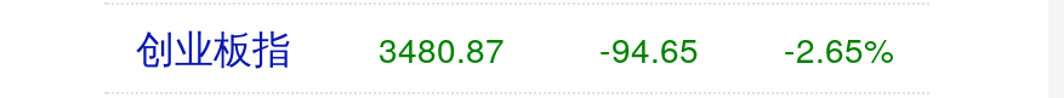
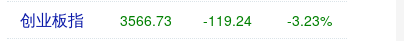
[379,24,505,73] 3480.87 -> [120,10,172,30] 3566.73
[599,24,699,73] -94.65 -> [203,10,252,30] -119.24
[784,24,893,73] -2.65% -> [287,10,332,30] -3.23%

